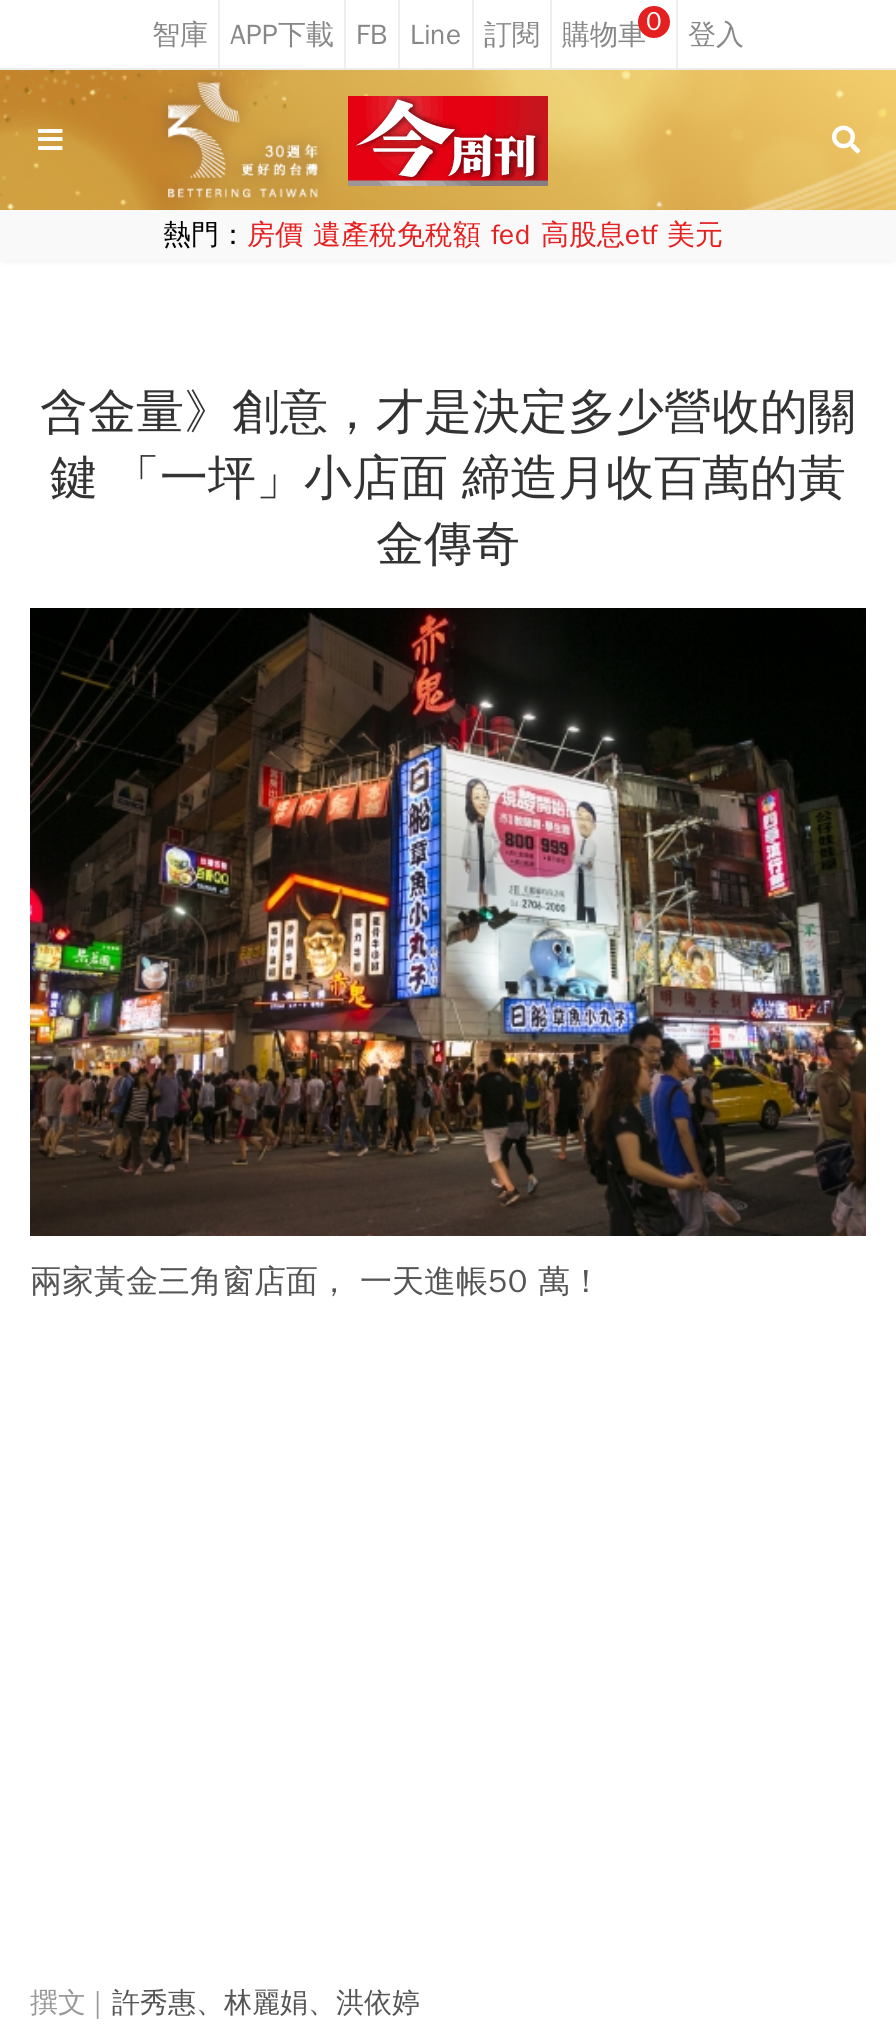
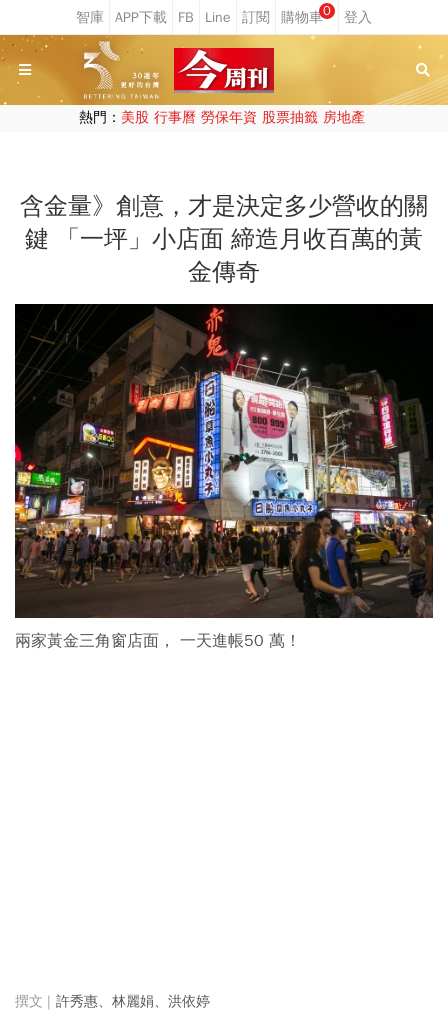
[163,218,723,252] 熱門：房價 遺產稅免稅額 fed 高股息etf 美元 -> [78,109,364,126] 熱門：美股 行事曆 勞保年資 股票抽籤 房地產

